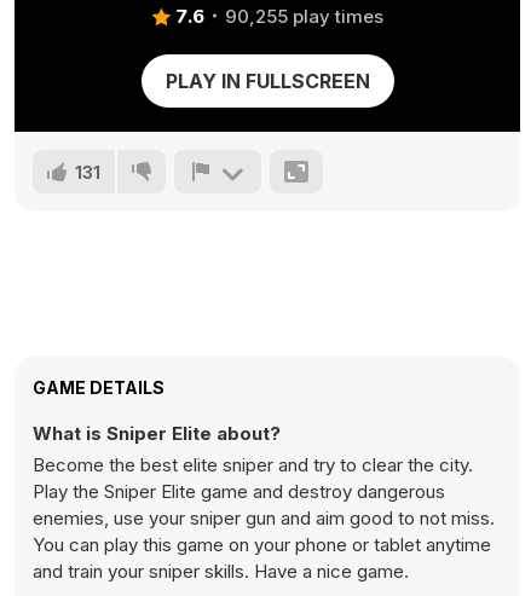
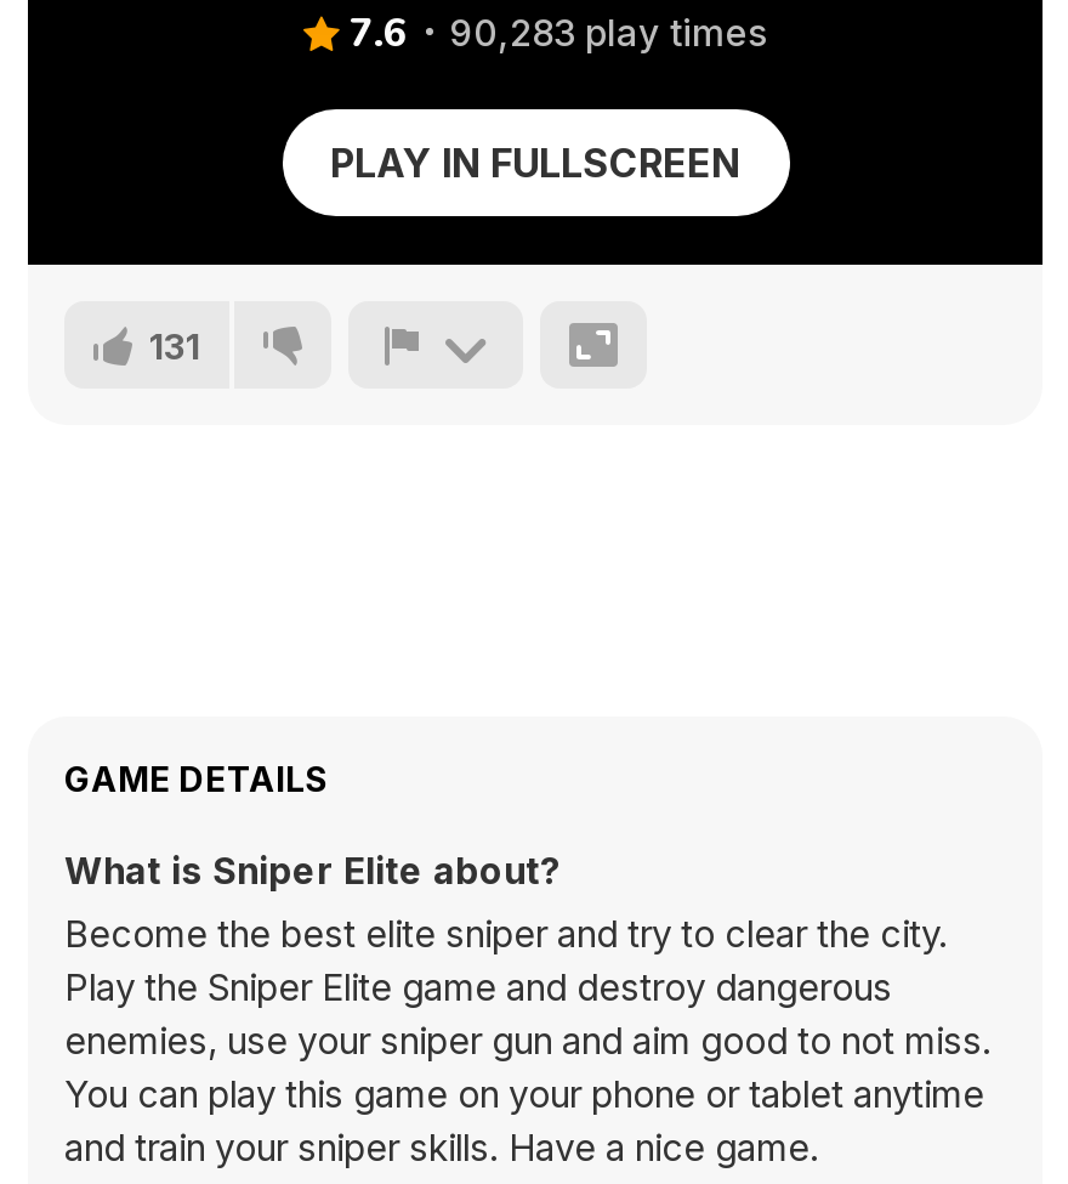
[175,4,383,30] 7.6 90,255 play times -> [350,7,767,61] 7.6 90,283 play times

